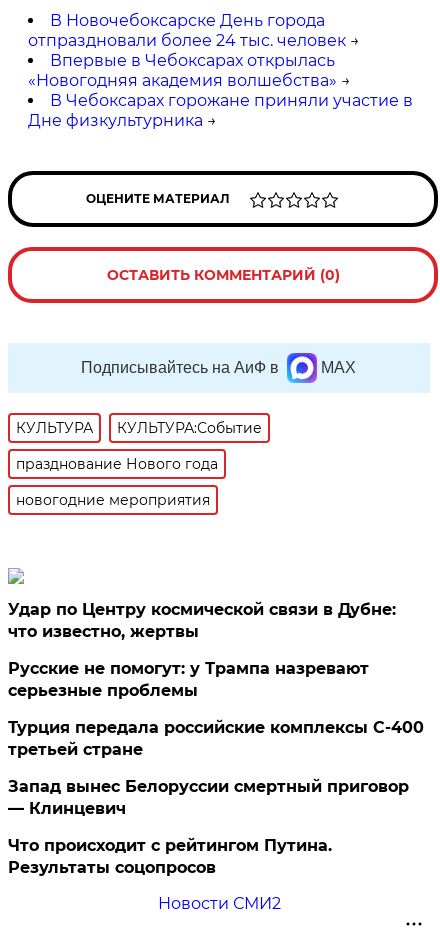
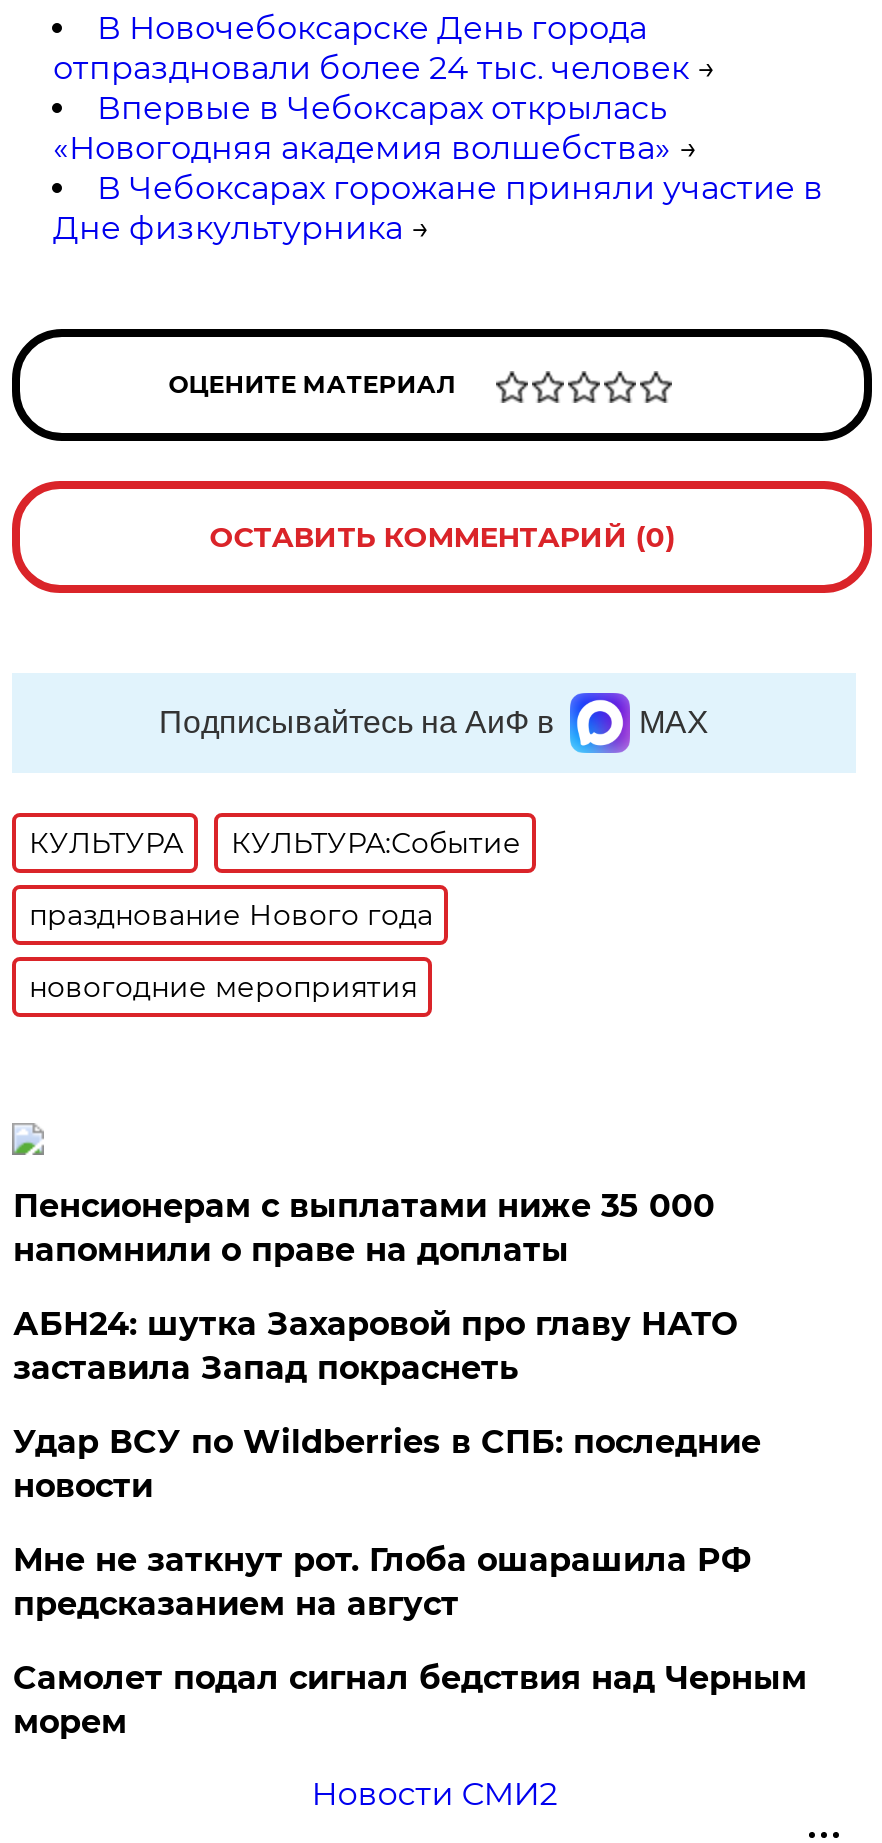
[8,600,396,641] Удар по Центру космической связи в Дубне: | что известно, жертвы -> [13,1187,715,1269] Пенсионерам с выплатами ниже 35 000 | напомнили о праве на доплаты
[8,659,369,700] Русские не помогут: у Трампа назревают | серьезные проблемы -> [13,1305,737,1387] АБН24: шутка Захаровой про главу НАТО | заставила Запад покраснеть
[8,718,424,759] Турция передала российские комплексы С-400 | третьей стране -> [13,1423,761,1505] Удар ВСУ по Wildberries в СПБ: последние | новости
[8,777,409,818] Запад вынес Белоруссии смертный приговор | — Клинцевич -> [13,1541,751,1623] Мне не заткнут рот. Глоба ошарашила РФ | предсказанием на август
[8,836,332,877] Что происходит с рейтингом Путина. | Результаты соцопросов -> [13,1659,807,1741] Самолет подал сигнал бедствия над Черным | морем

